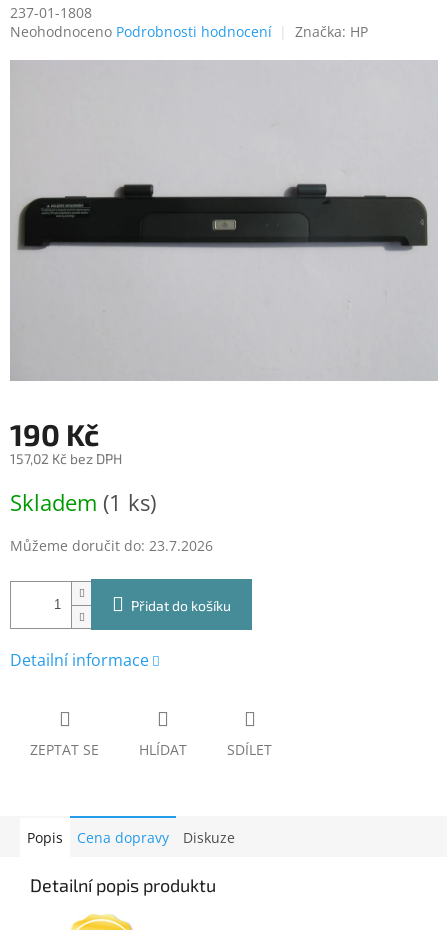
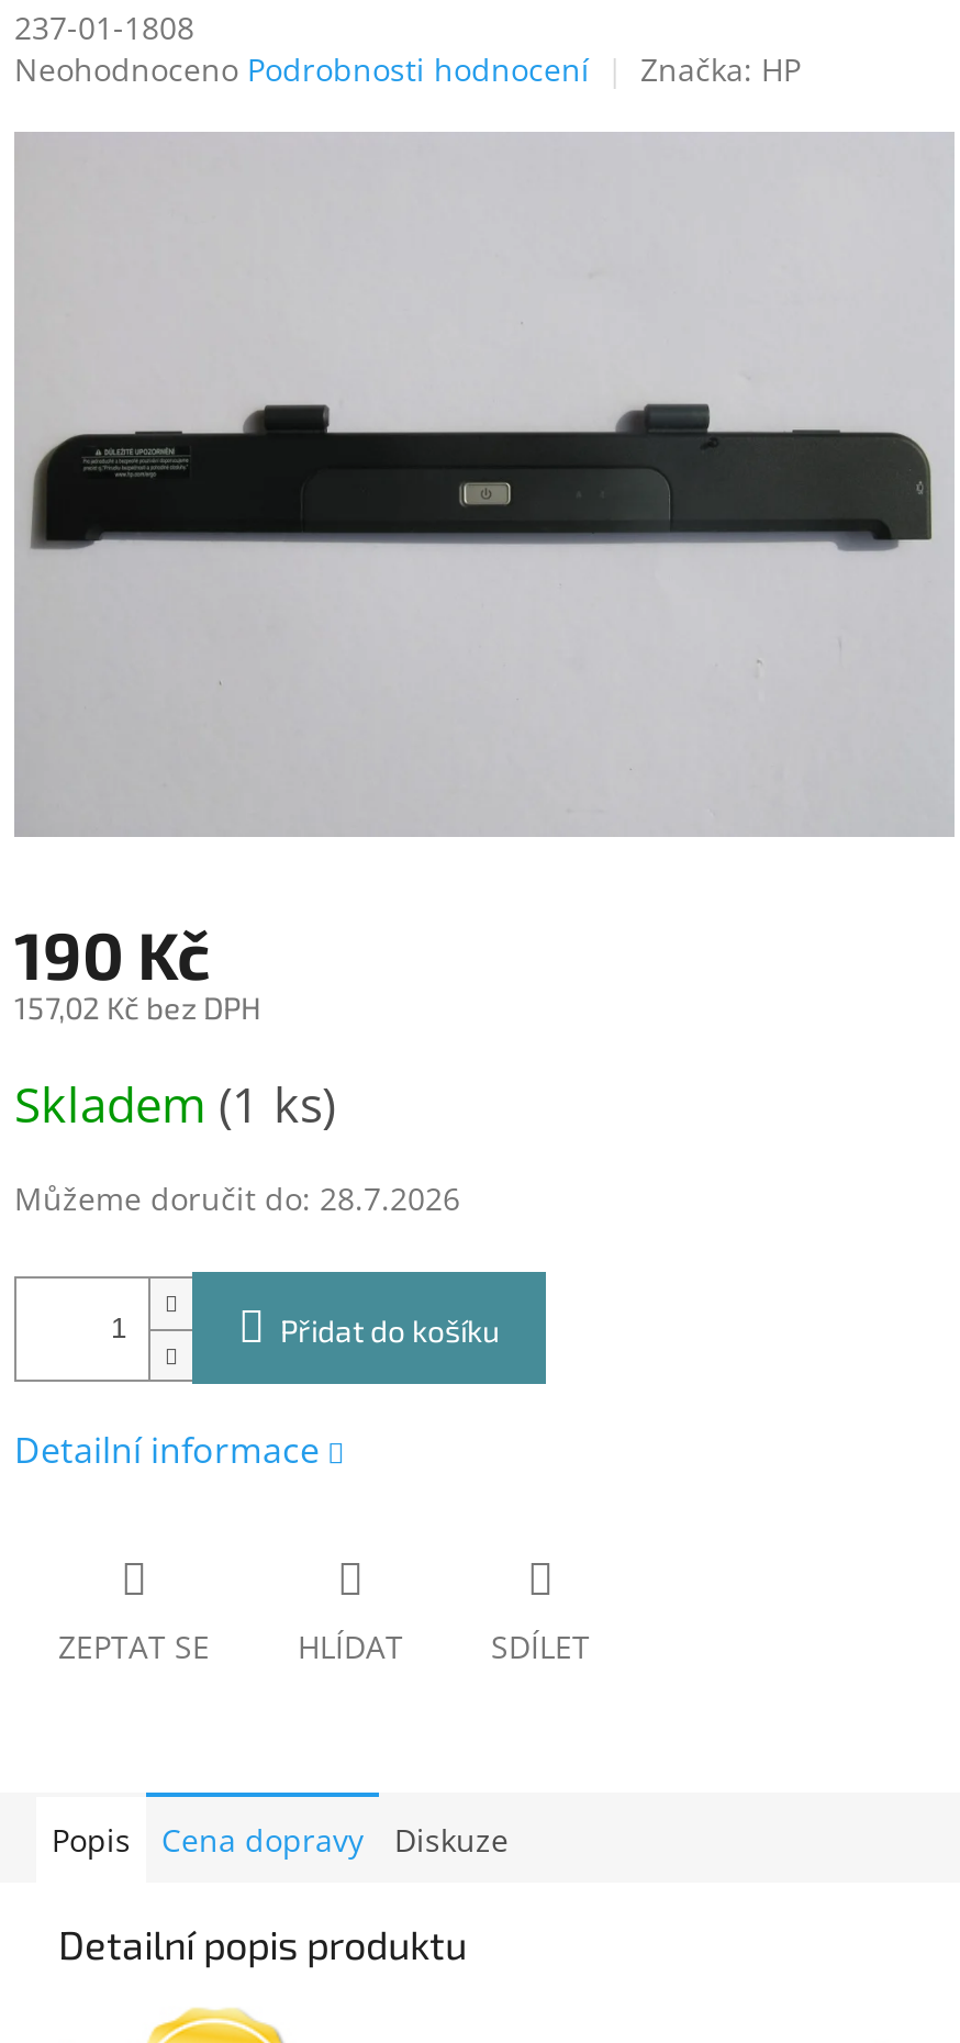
[10,536,213,555] Můžeme doručit do: 23.7.2026 -> [14,1178,460,1220] Můžeme doručit do: 28.7.2026

